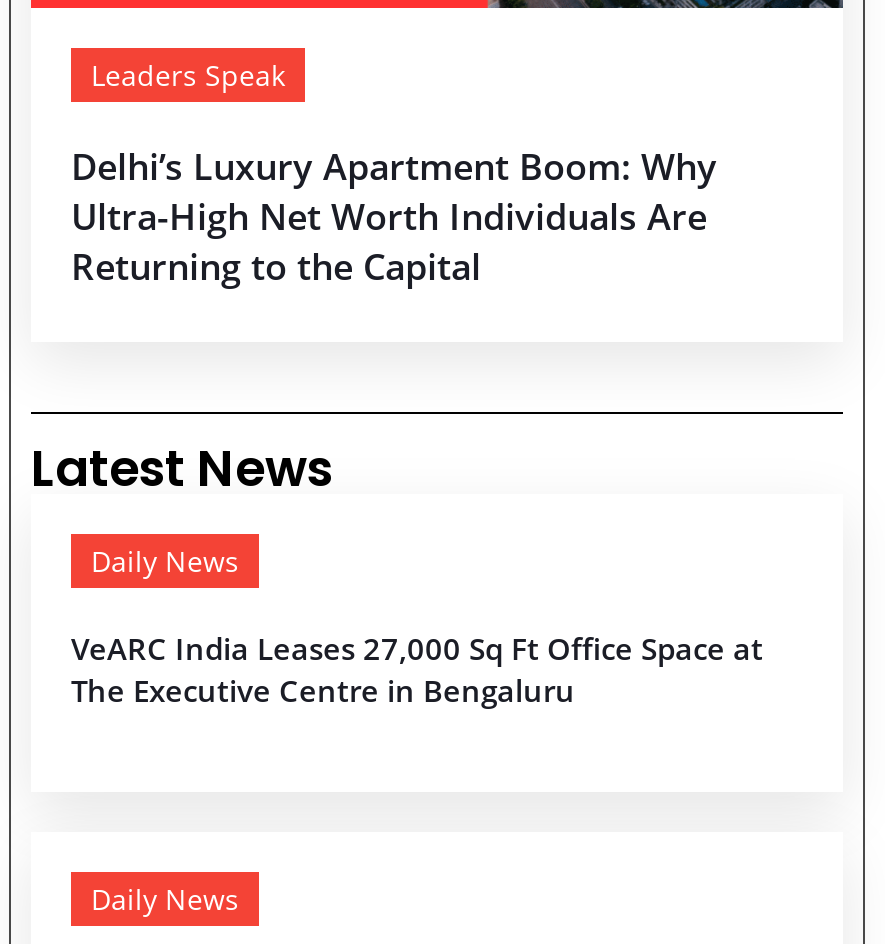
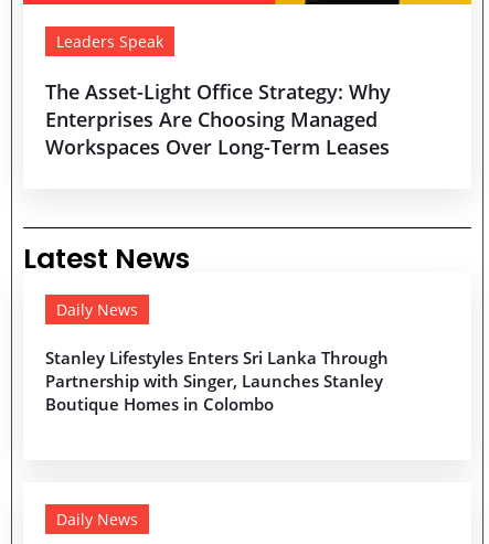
[71,142,717,290] Delhi’s Luxury Apartment Boom: Why | Ultra-High Net Worth Individuals Are | Returning to the Capital -> [45,78,391,160] The Asset-Light Office Strategy: Why | Enterprises Are Choosing Managed | Workspaces Over Long-Term Leases
[71,628,763,710] VeARC India Leases 27,000 Sq Ft Office Space at | The Executive Centre in Bengaluru -> [45,347,389,415] Stanley Lifestyles Enters Sri Lanka Through | Partnership with Singer, Launches Stanley | Boutique Homes in Colombo

